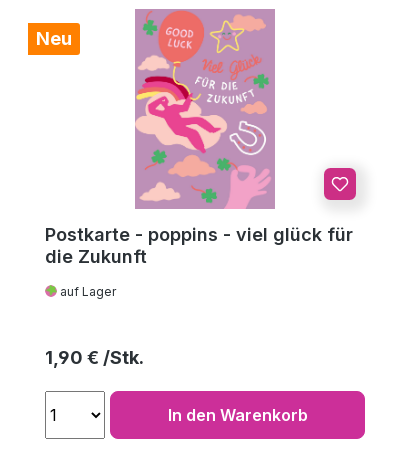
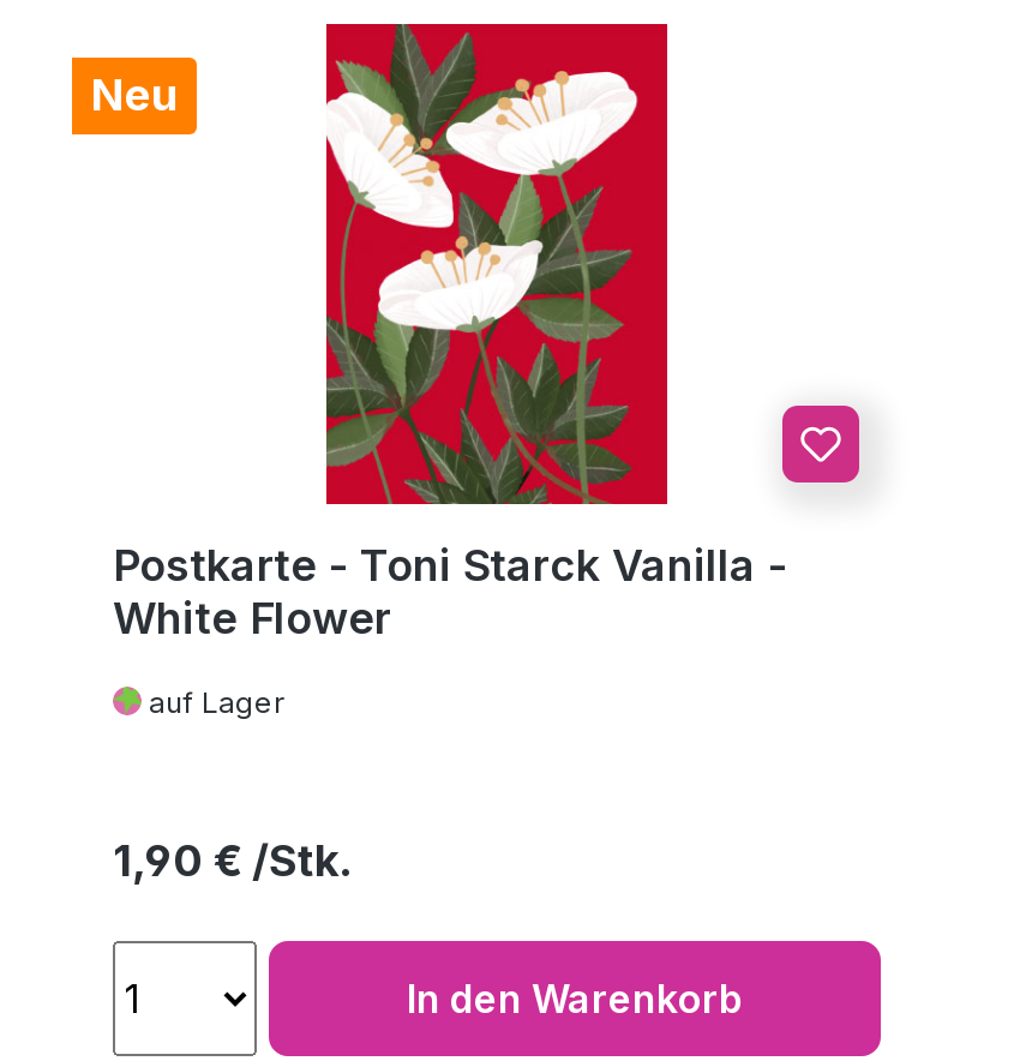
[45,9,353,267] [image] | Postkarte - poppins - viel glück für | die Zukunft -> [113,22,787,643] [image] | Postkarte - Toni Starck Vanilla - | White Flower

